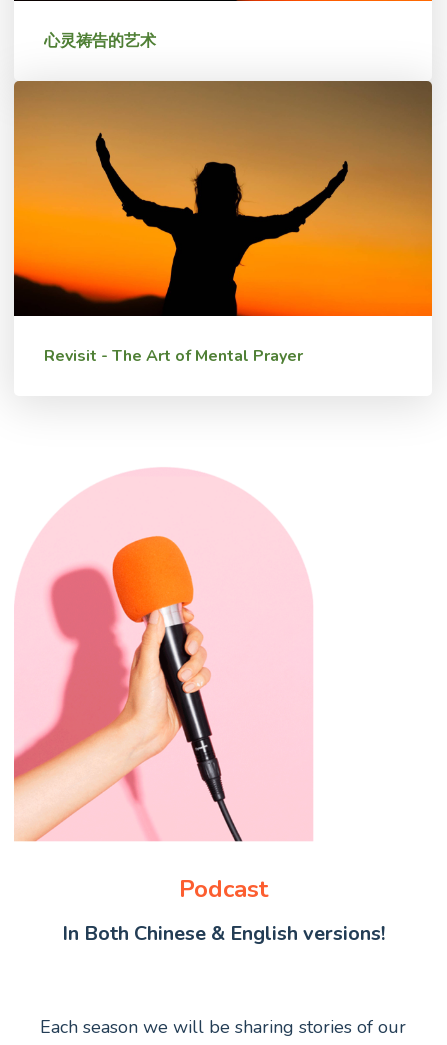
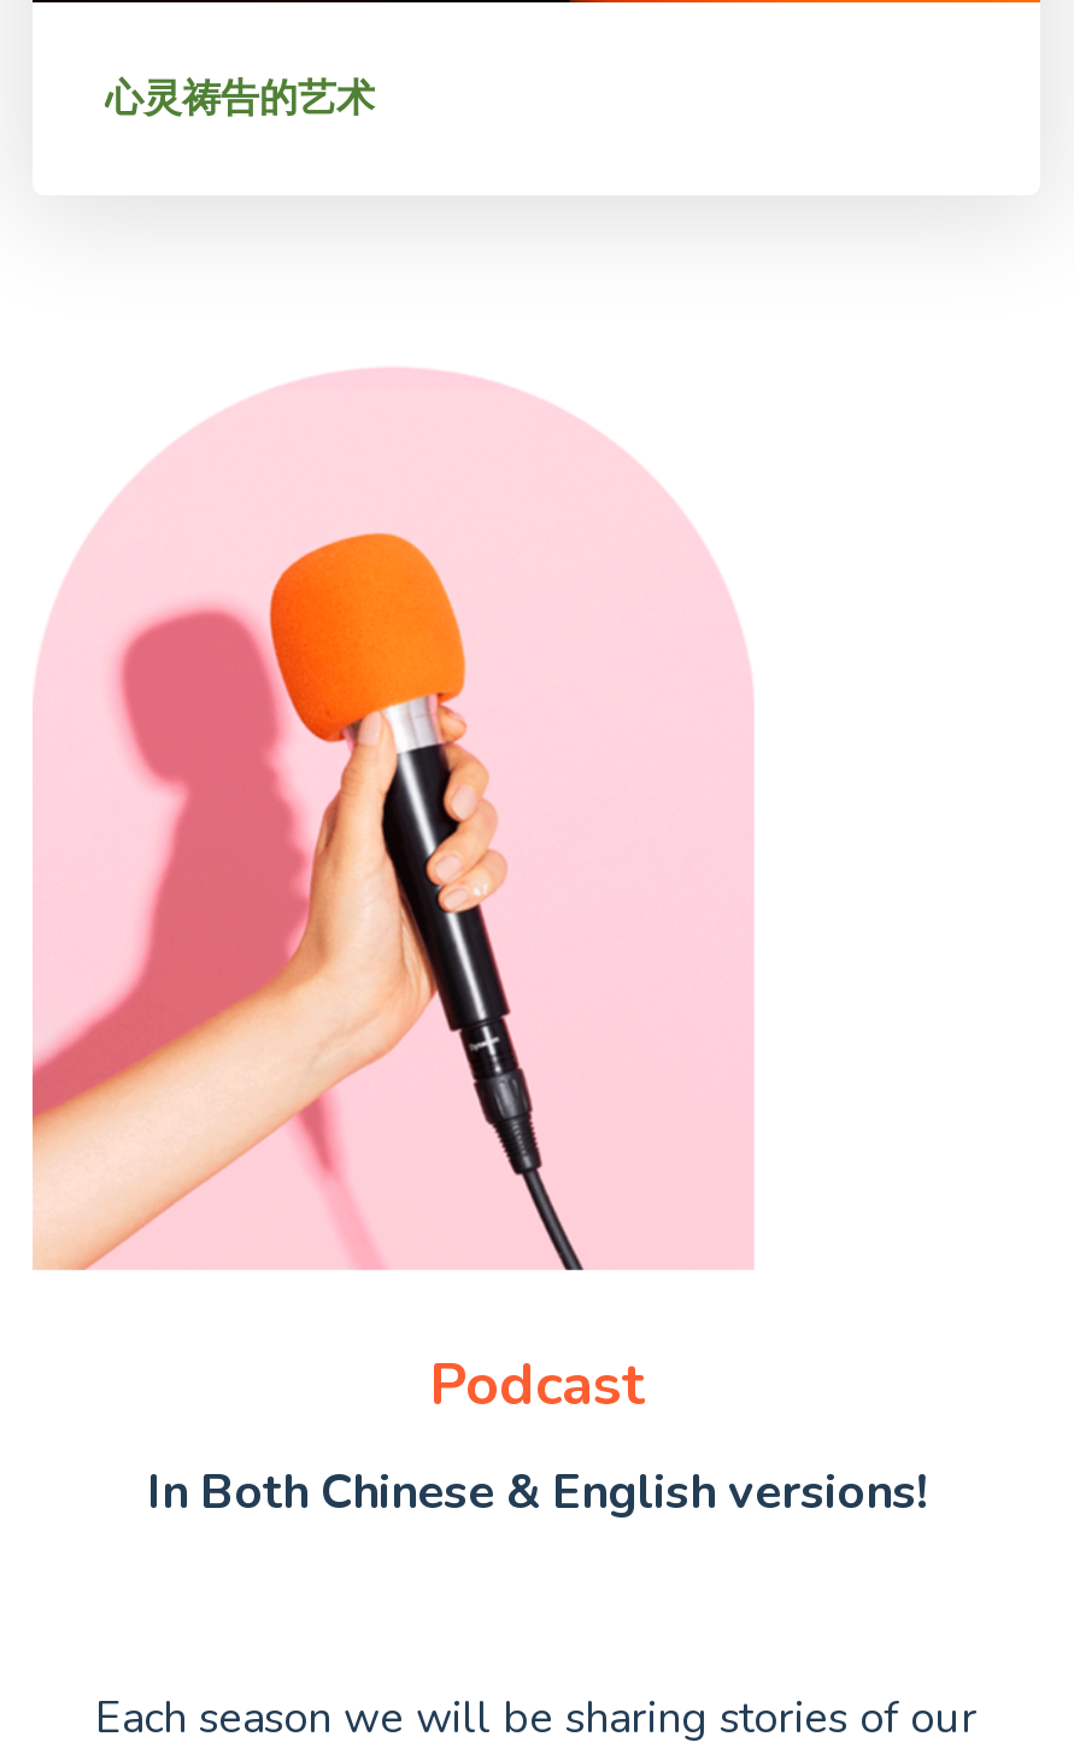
[13,80,433,367] [image] | Revisit - The Art of Mental Prayer -> none

